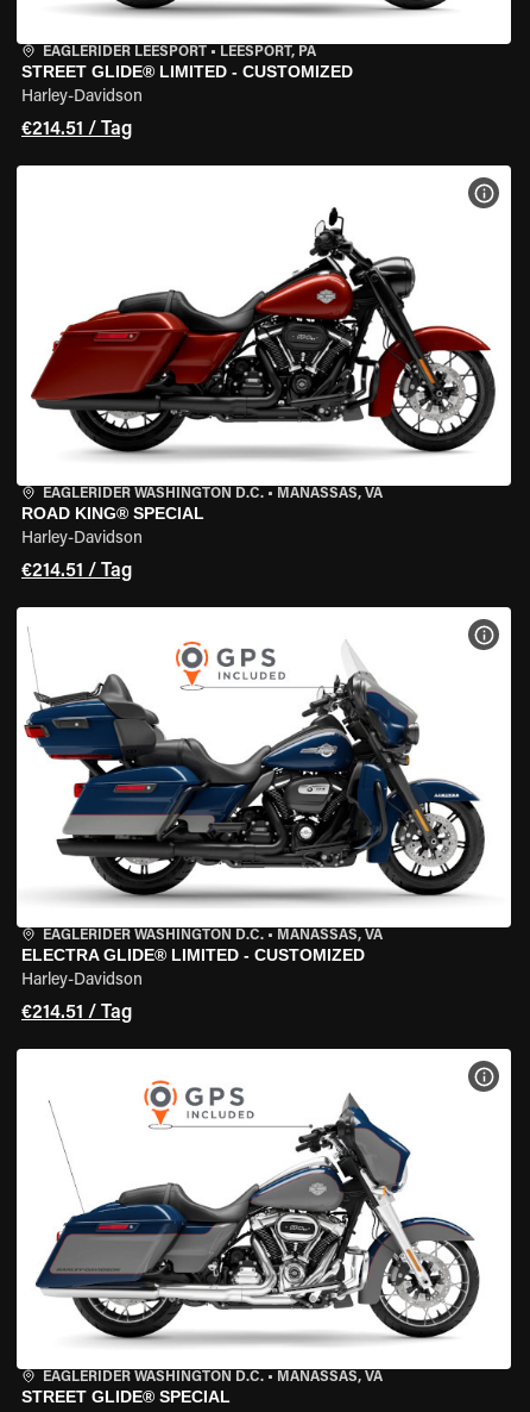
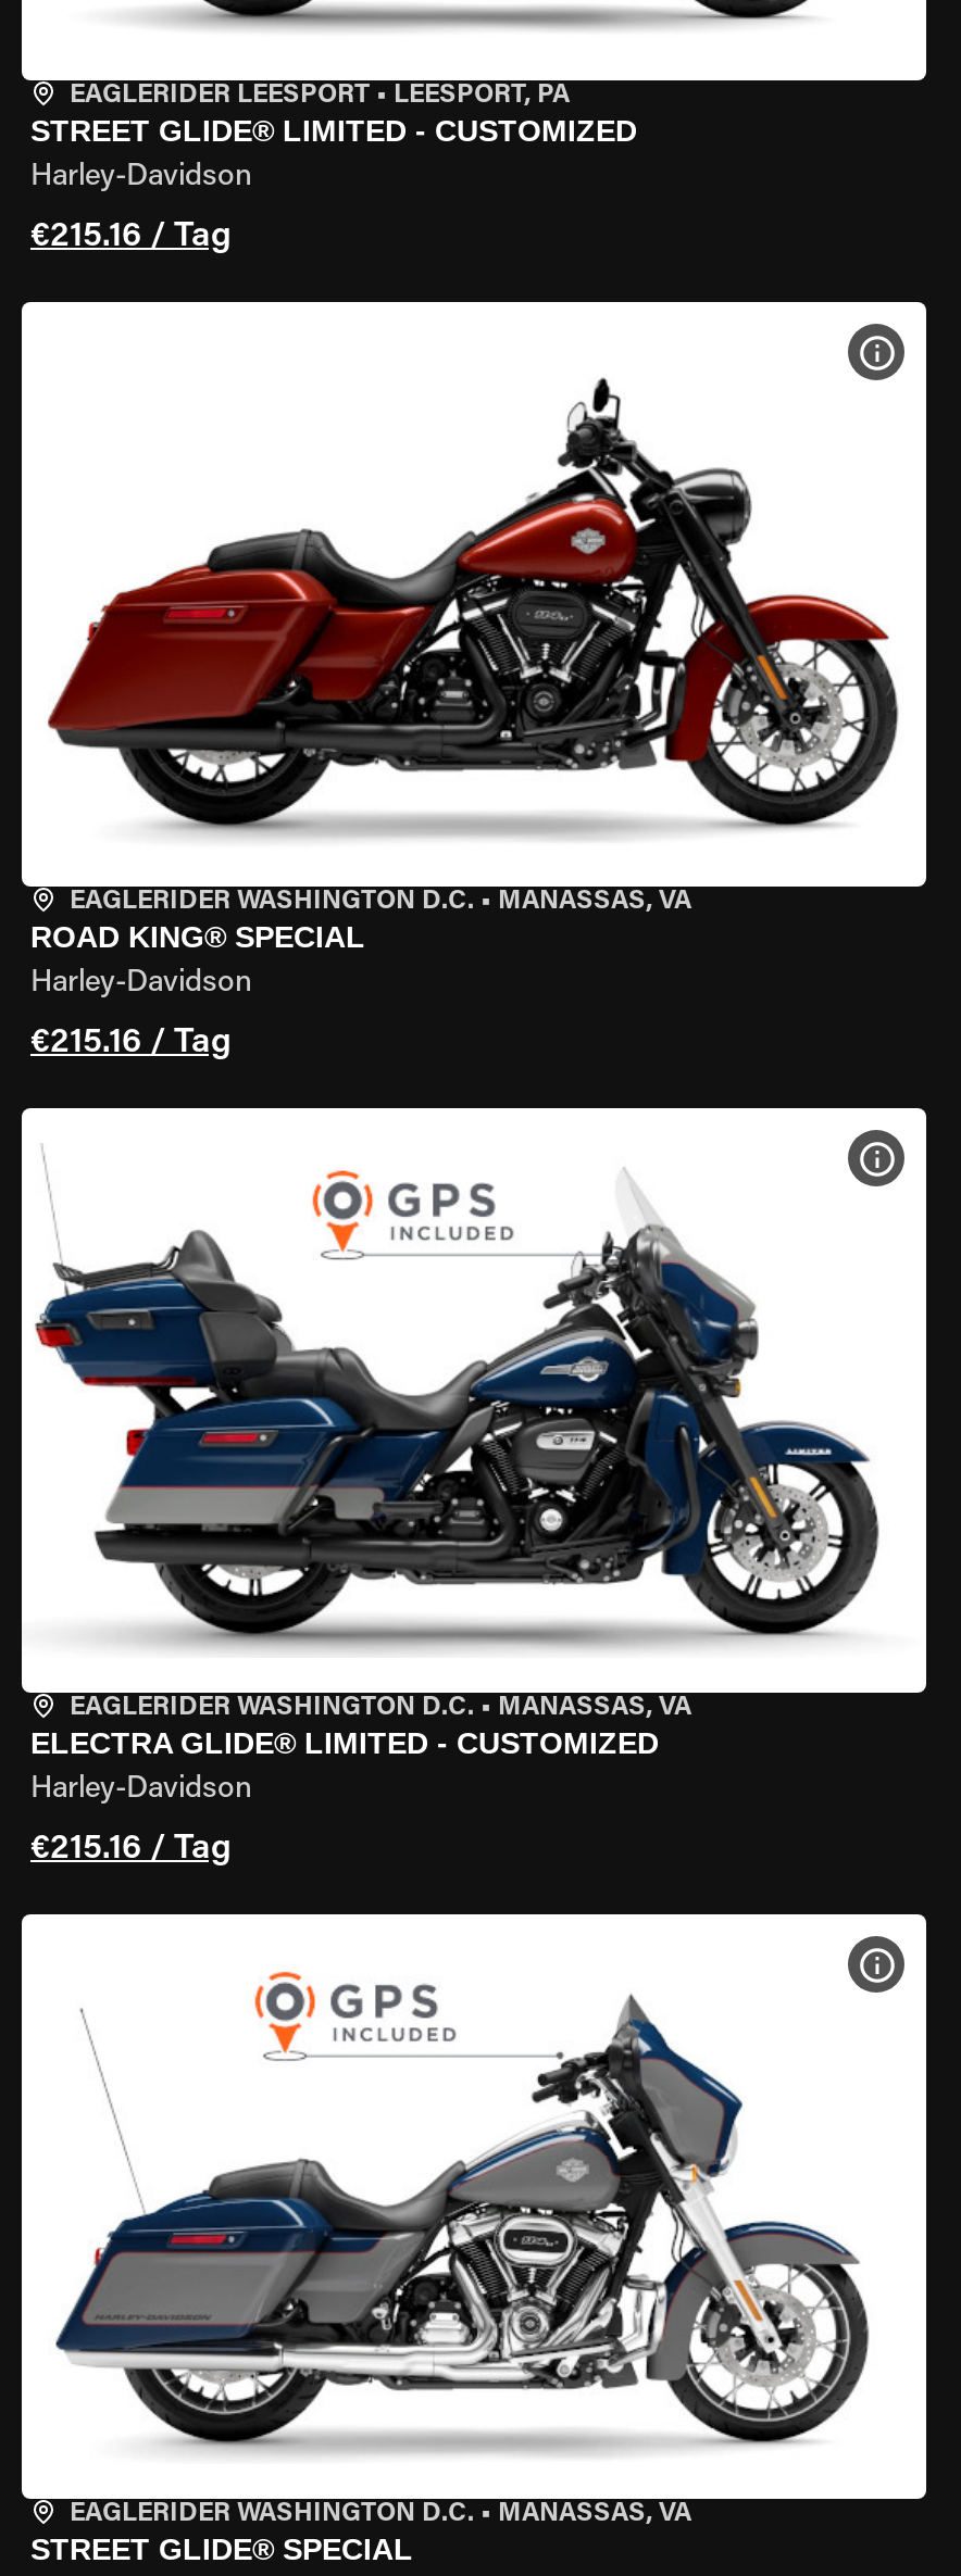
[21,120,132,139] €214.51 / Tag -> [30,219,230,254] €215.16 / Tag
[21,562,132,581] €214.51 / Tag -> [30,1026,230,1060] €215.16 / Tag
[21,1004,132,1023] €214.51 / Tag -> [30,1832,230,1867] €215.16 / Tag

